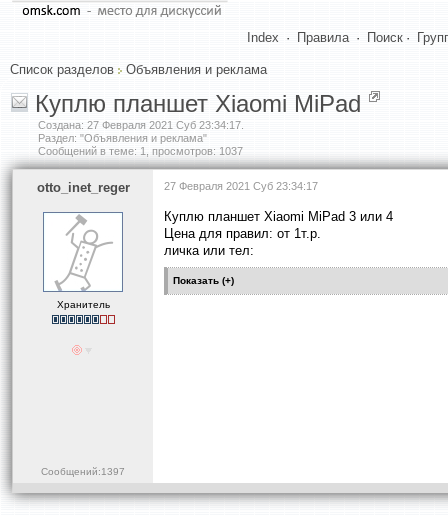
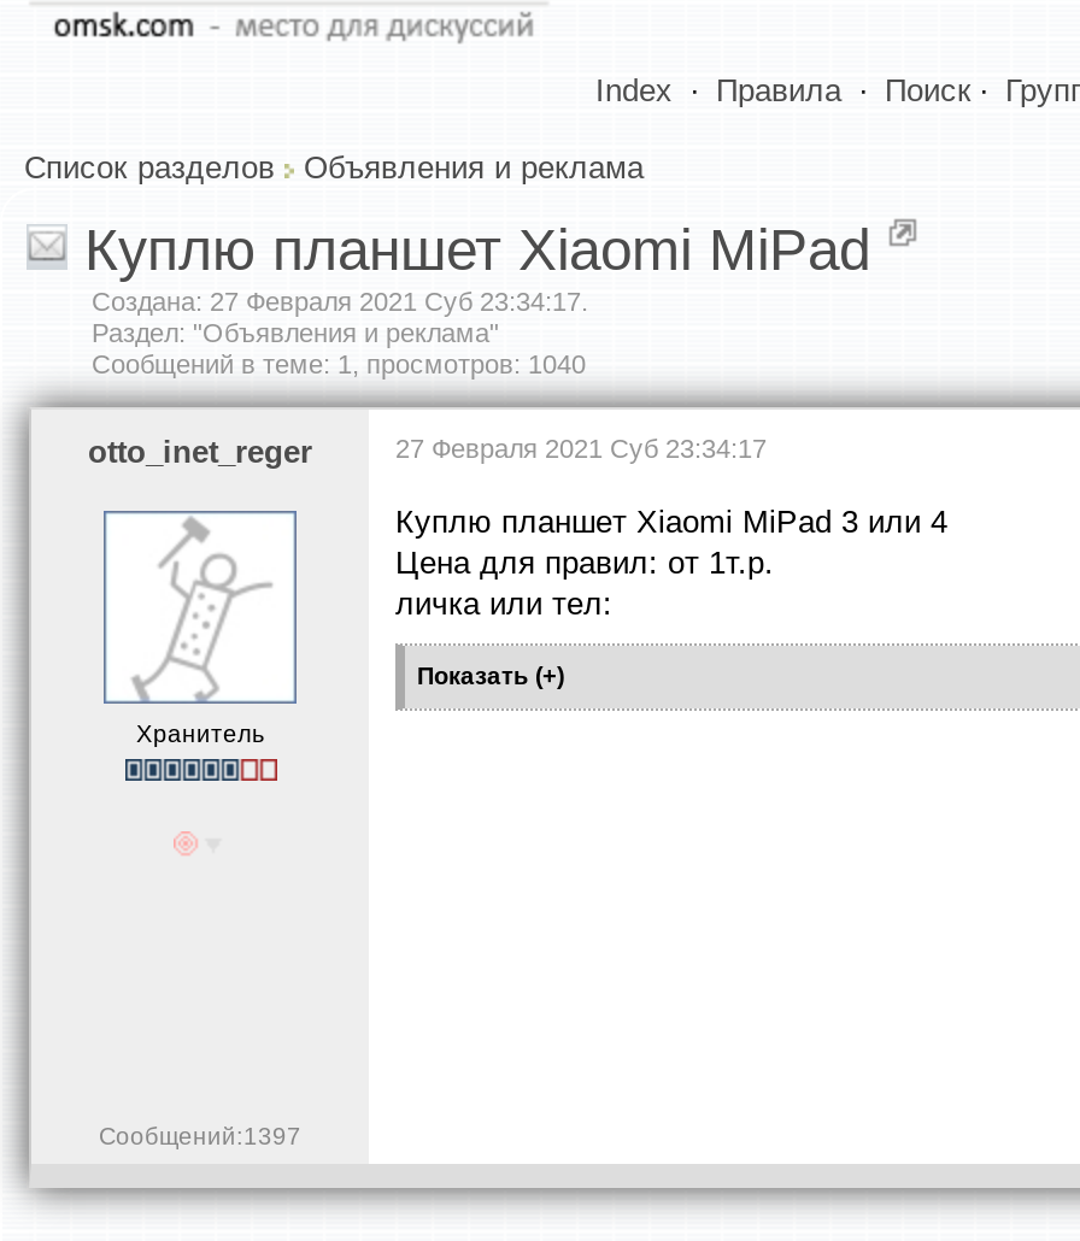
[38,145,243,157] Сообщений в теме: 1, просмотров: 1037 -> [92,349,586,378] Сообщений в теме: 1, просмотров: 1040

